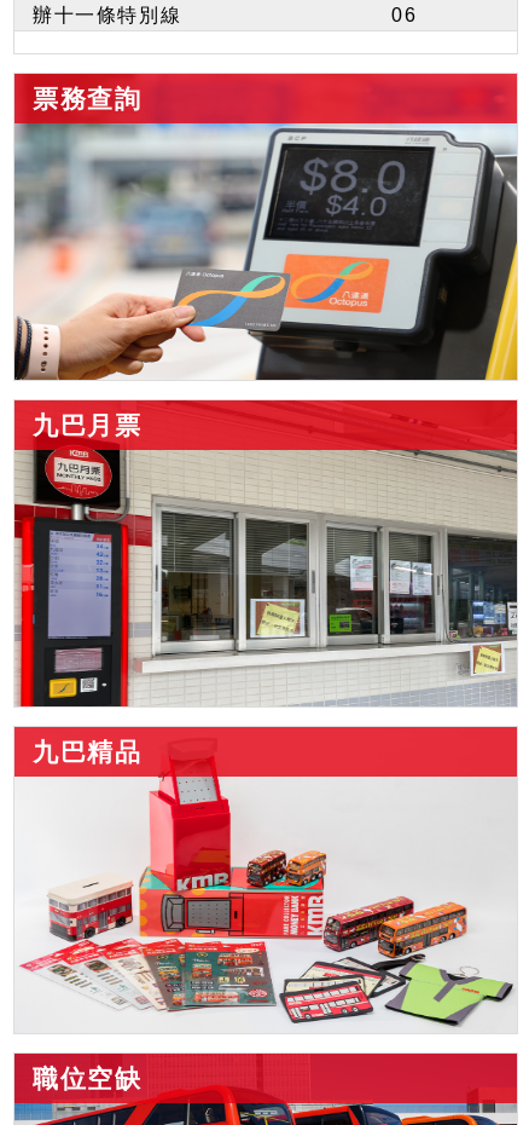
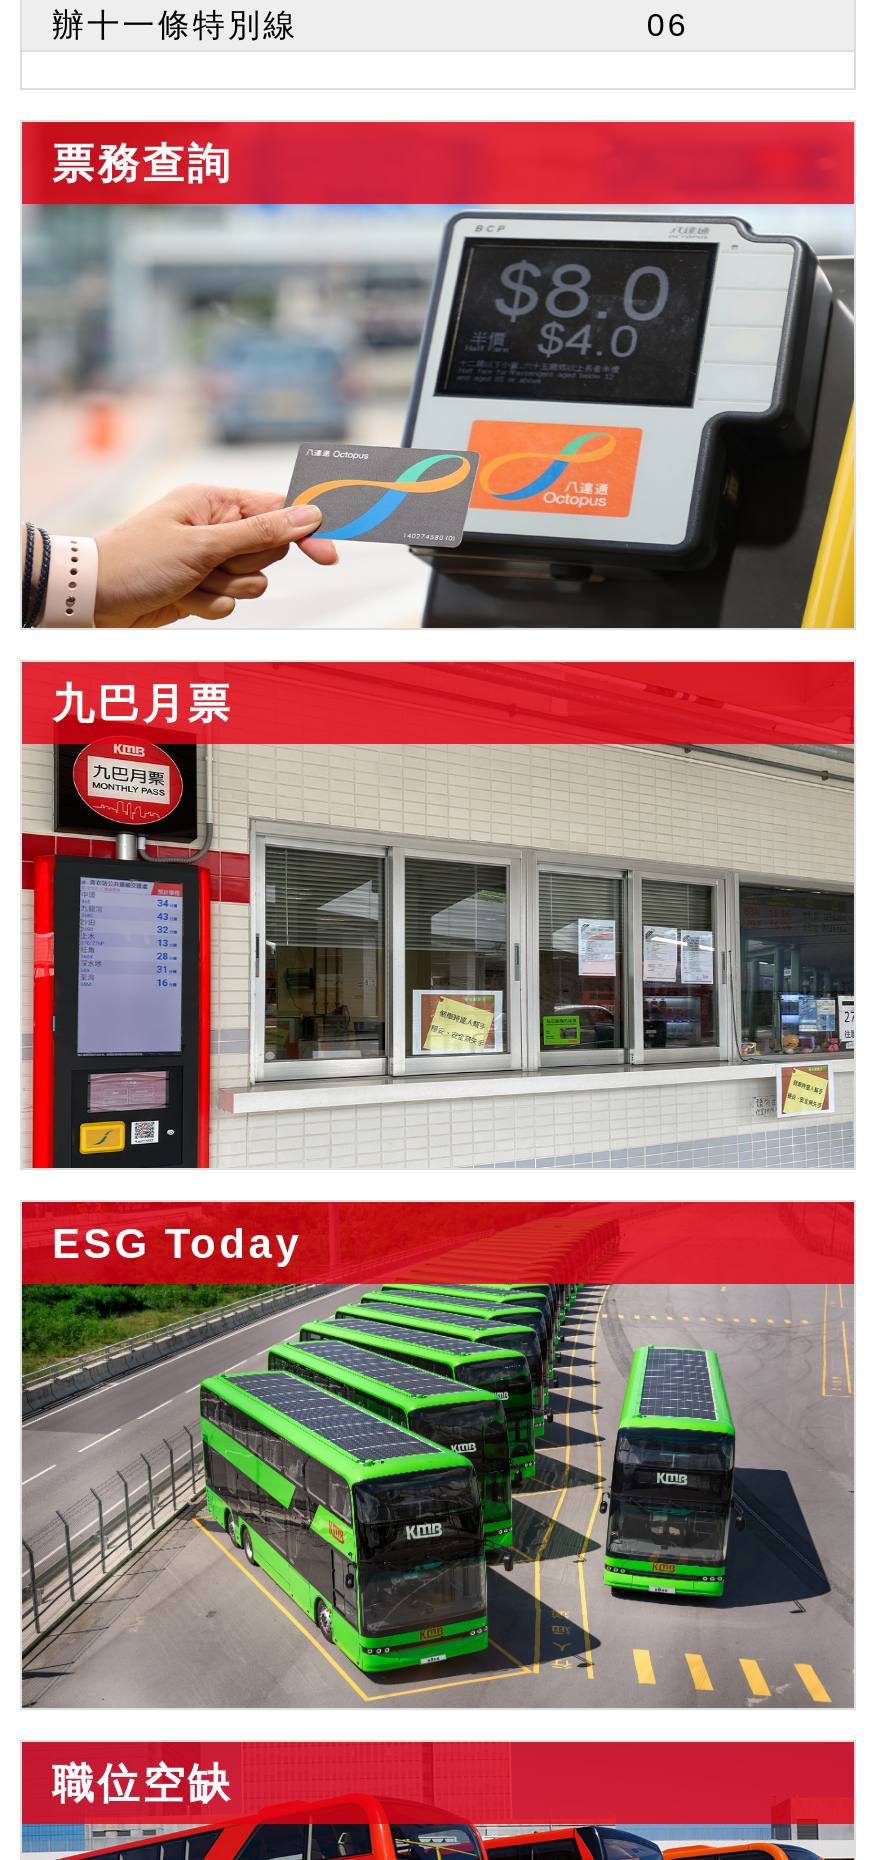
[14,727,516,1033] [image] | 九巴精品 -> [20,1204,854,1710] [image] | ESG Today

